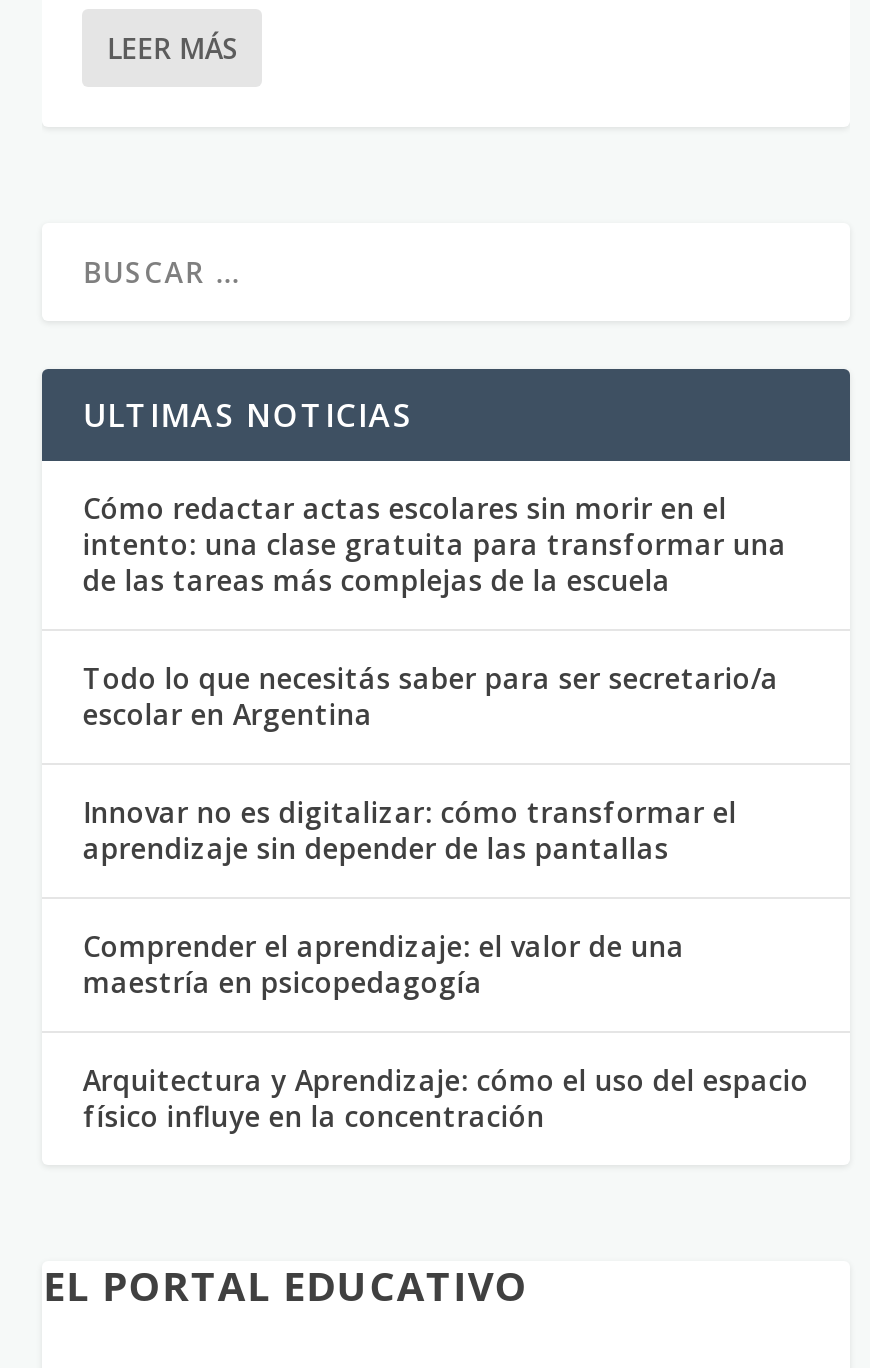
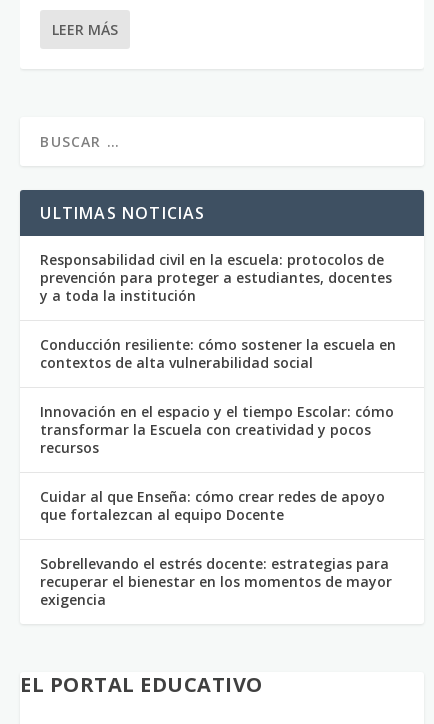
[83,489,787,599] Cómo redactar actas escolares sin morir en el | intento: una clase gratuita para transformar una | de las tareas más complejas de la escuela -> [40,250,392,305] Responsabilidad civil en la escuela: protocolos de | prevención para proteger a estudiantes, docentes | y a toda la institución
[83,659,779,733] Todo lo que necesitás saber para ser secretario/a | escolar en Argentina -> [40,335,396,372] Conducción resiliente: cómo sostener la escuela en | contextos de alta vulnerabilidad social
[83,793,737,867] Innovar no es digitalizar: cómo transformar el | aprendizaje sin depender de las pantallas -> [40,402,394,457] Innovación en el espacio y el tiempo Escolar: cómo | transformar la Escuela con creatividad y pocos | recursos
[83,927,685,1001] Comprender el aprendizaje: el valor de una | maestría en psicopedagogía -> [40,487,385,524] Cuidar al que Enseña: cómo crear redes de apoyo | que fortalezcan al equipo Docente
[83,1061,809,1135] Arquitectura y Aprendizaje: cómo el uso del espacio | físico influye en la concentración -> [40,554,392,609] Sobrellevando el estrés docente: estrategias para | recuperar el bienestar en los momentos de mayor | exigencia

